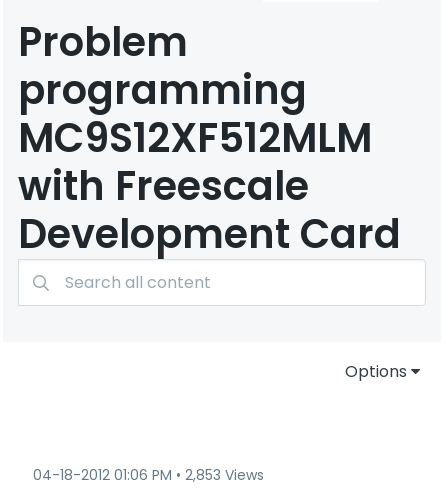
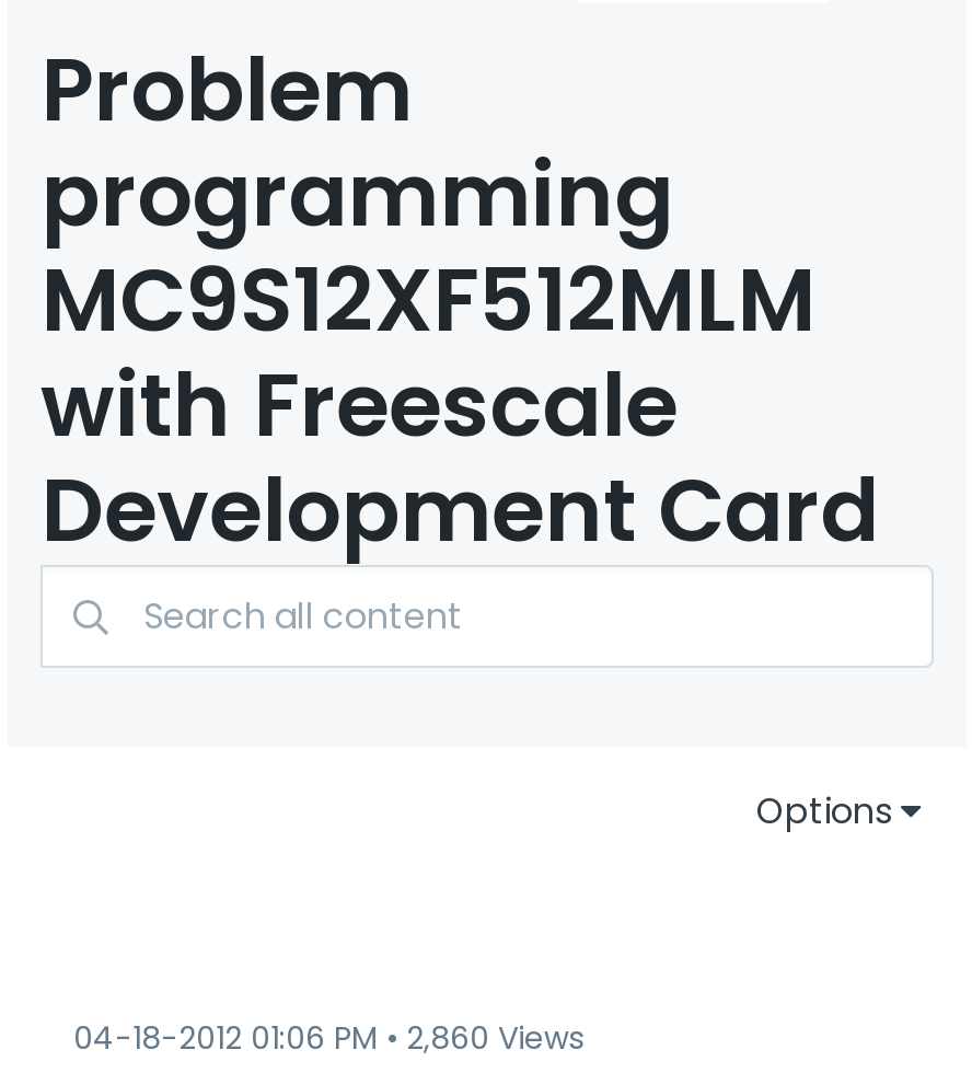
[33,465,264,485] 04-18-2012 01:06 PM 2,853 Views -> [73,1016,583,1060] 04-18-2012 01:06 PM 2,860 Views

